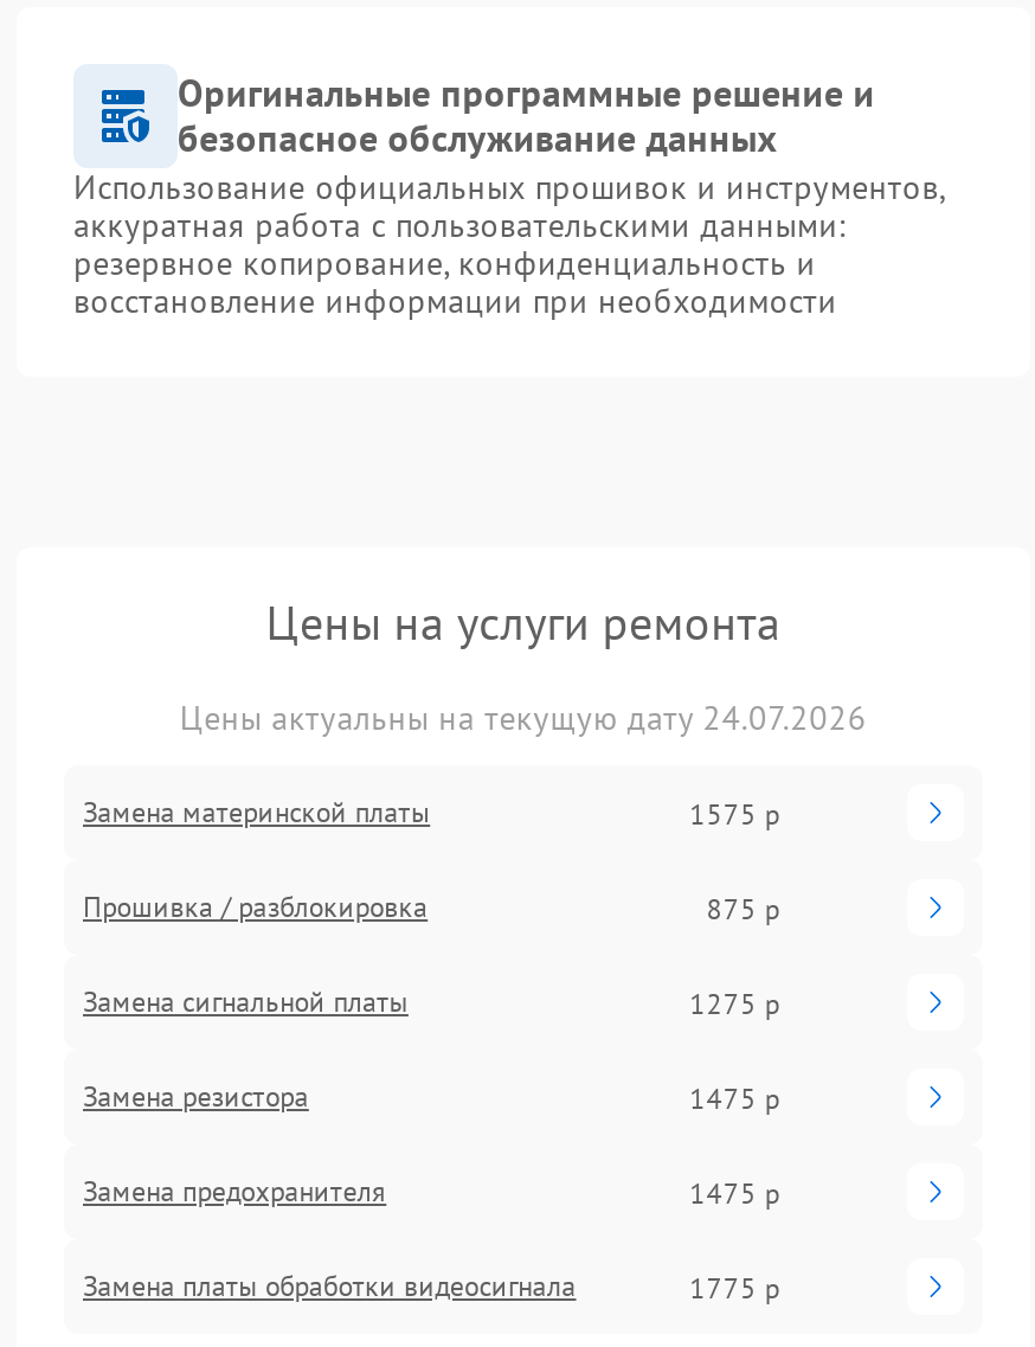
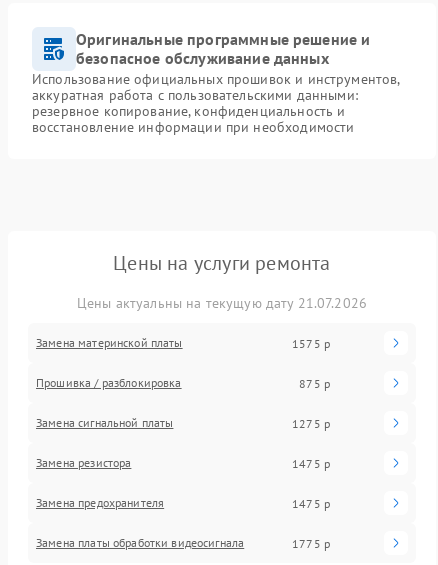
[180,697,867,739] Цены актуальны на текущую дату 24.07.2026 -> [77,294,367,312] Цены актуальны на текущую дату 21.07.2026

